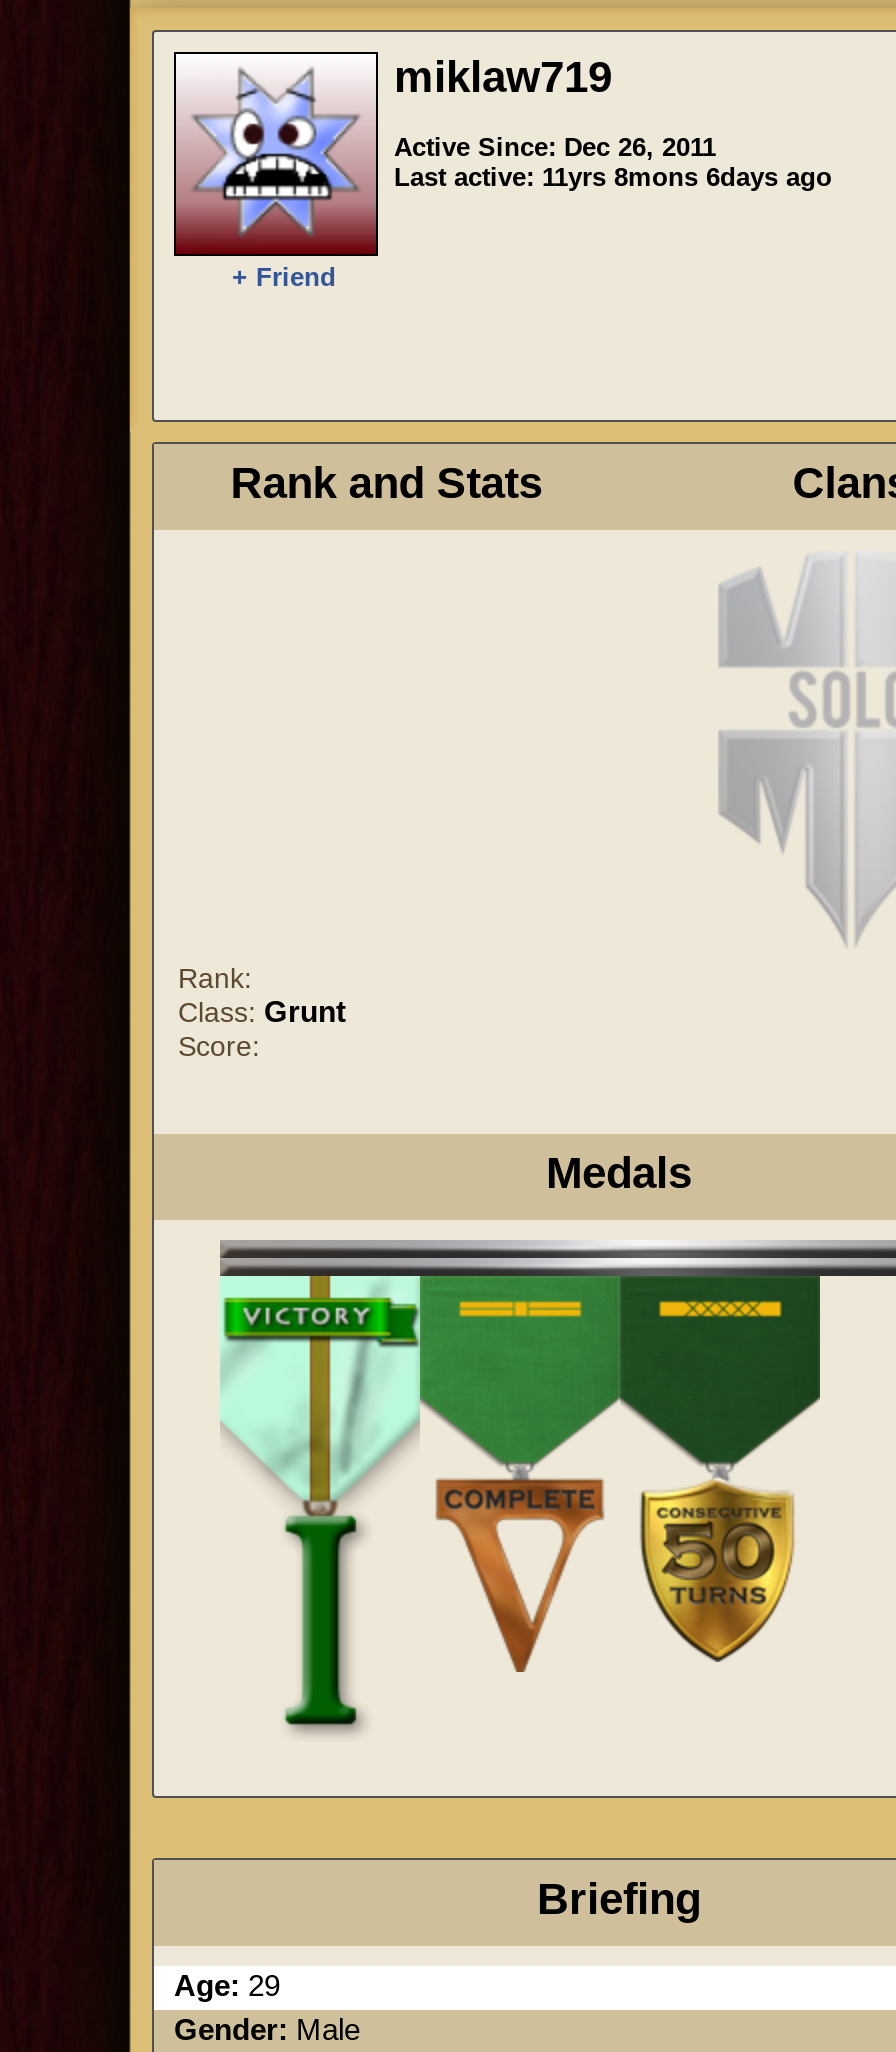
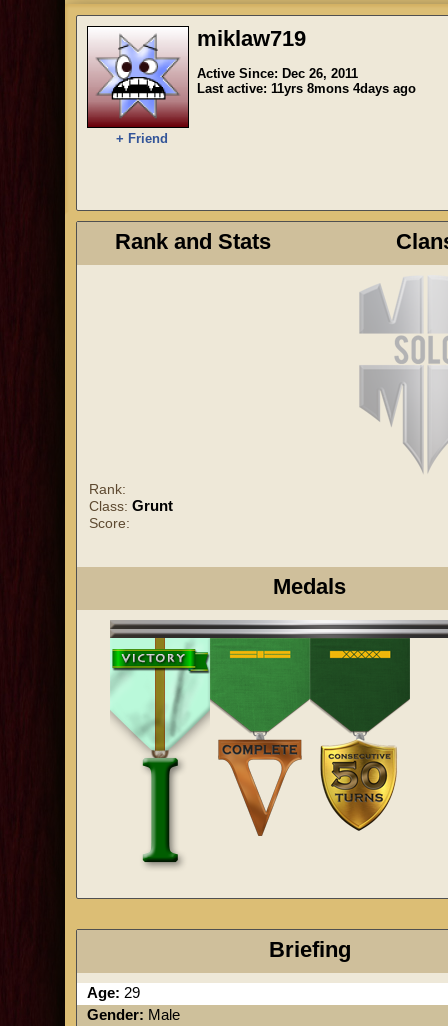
[394,162,832,192] Last active: 11yrs 8mons 6days ago -> [197,81,416,96] Last active: 11yrs 8mons 4days ago

